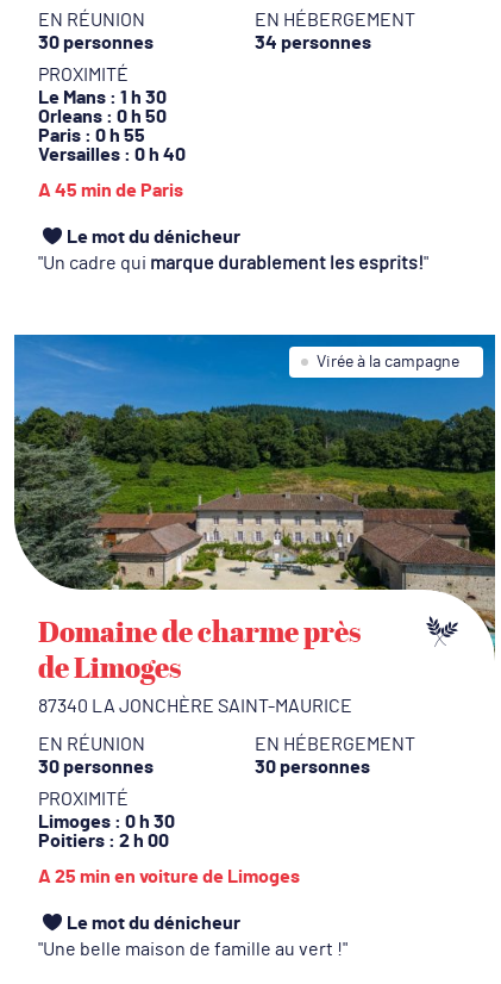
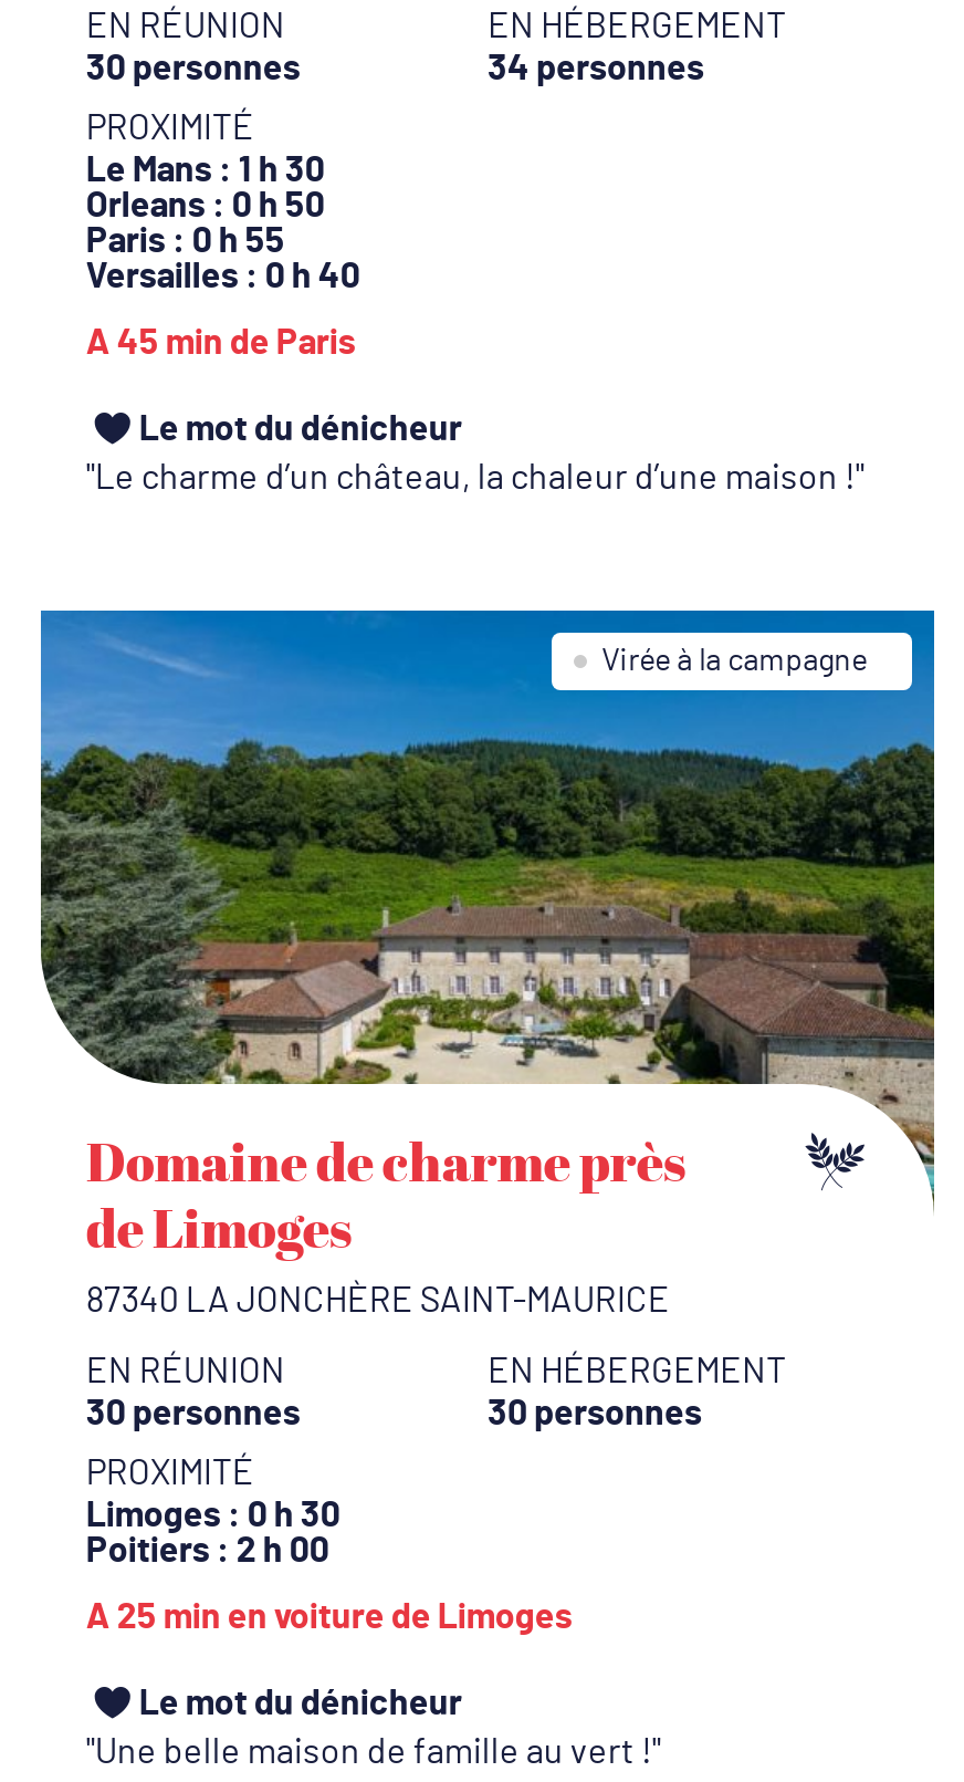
[43,254,424,273] Un cadre qui marque durablement les esprits! -> [95,461,855,496] Le charme d’un château, la chaleur d’une maison !

